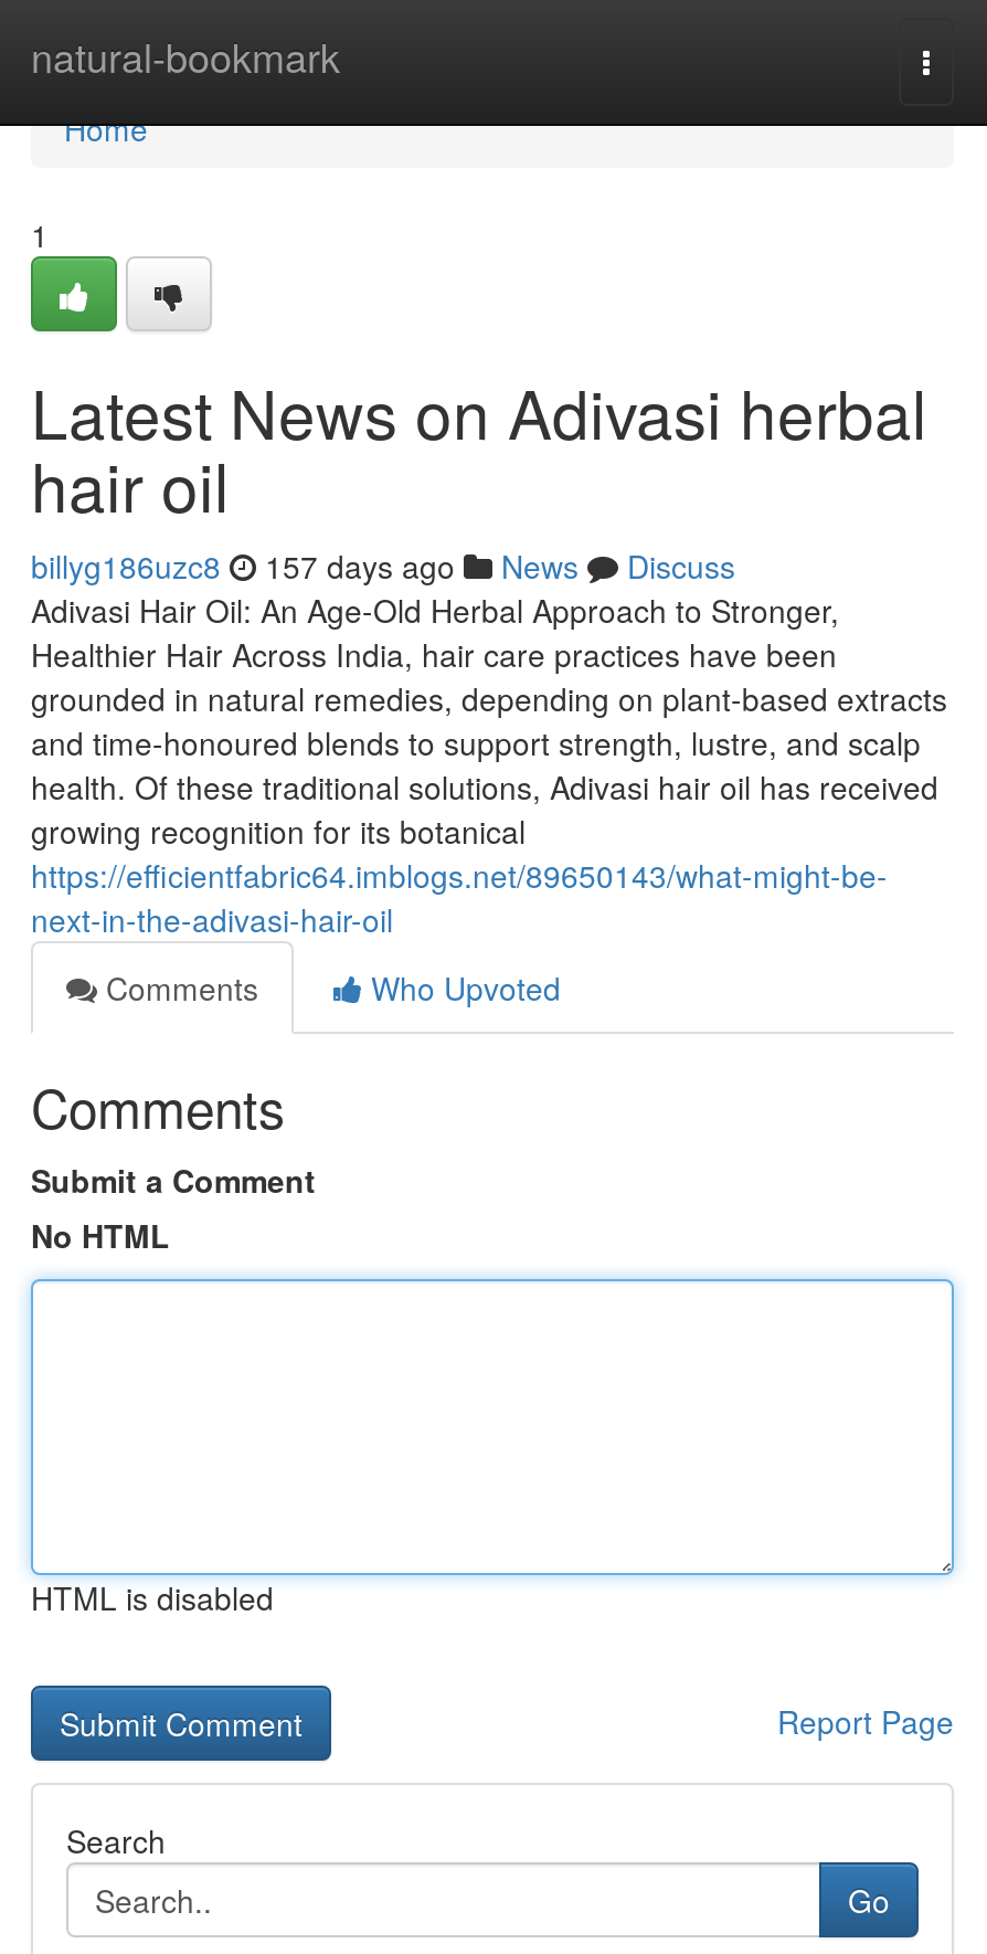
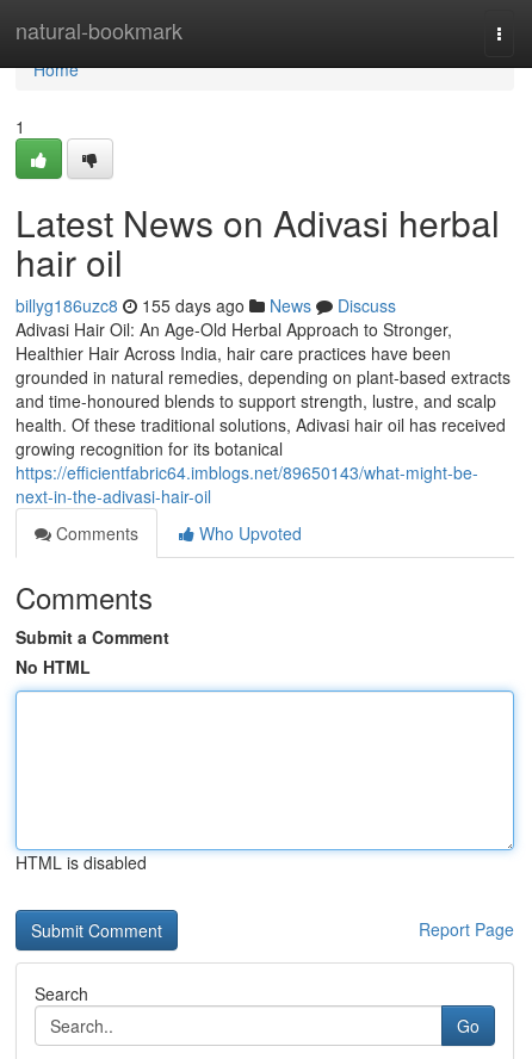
[31,543,735,588] billyg186uzc8 157 days ago News Discuss -> [16,293,396,317] billyg186uzc8 155 days ago News Discuss

